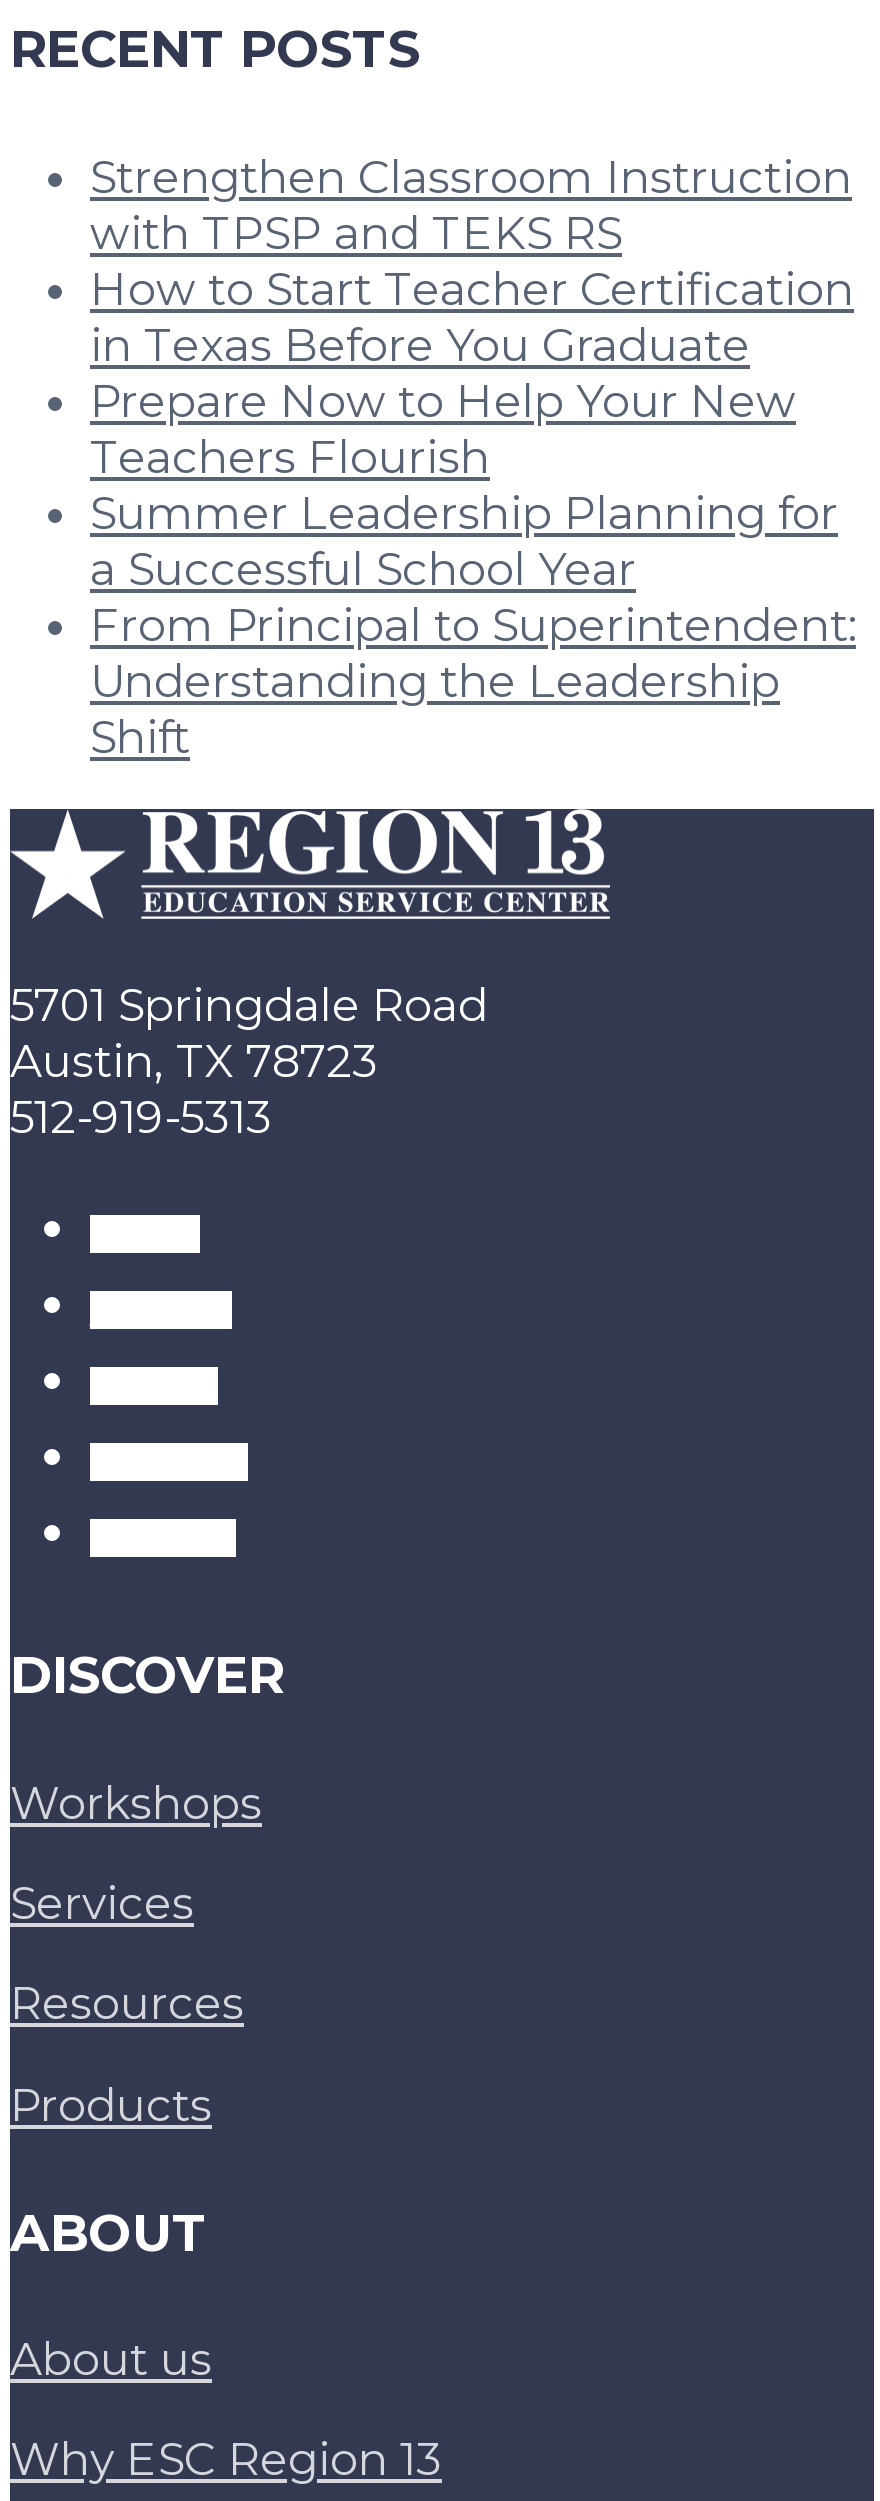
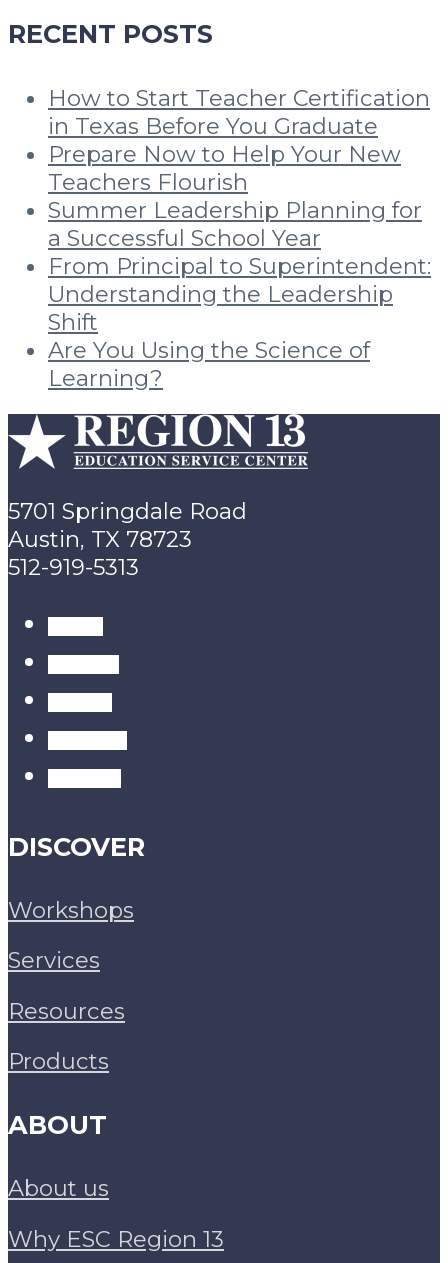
[90,148,852,260] Strengthen Classroom Instruction | with TPSP and TEKS RS -> none
moved [90,260,856,764] -> [48,83,431,335]: How to Start Teacher Certification | in Texas Before You Graduate | Prepare Now to Help Your New | ... | Understanding the Leadership | Shift
none -> [48,335,370,391] Are You Using the Science of | Learning?

